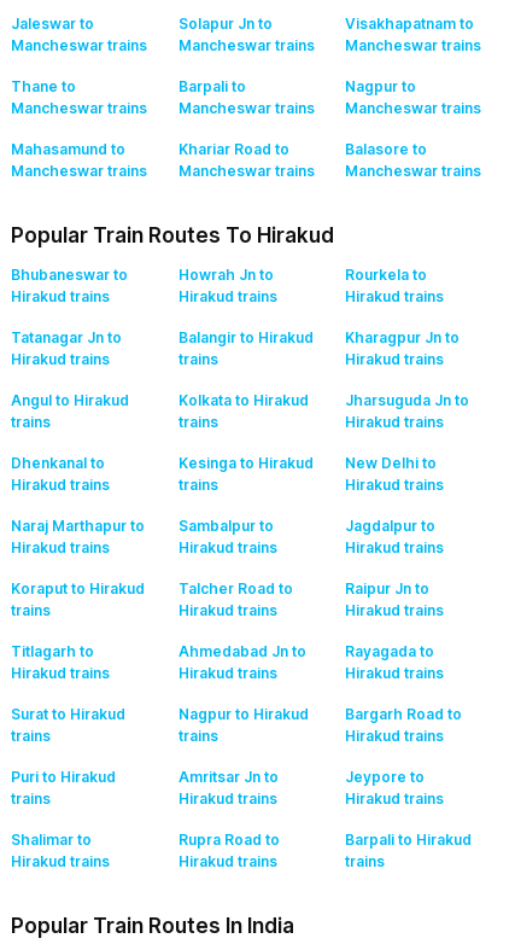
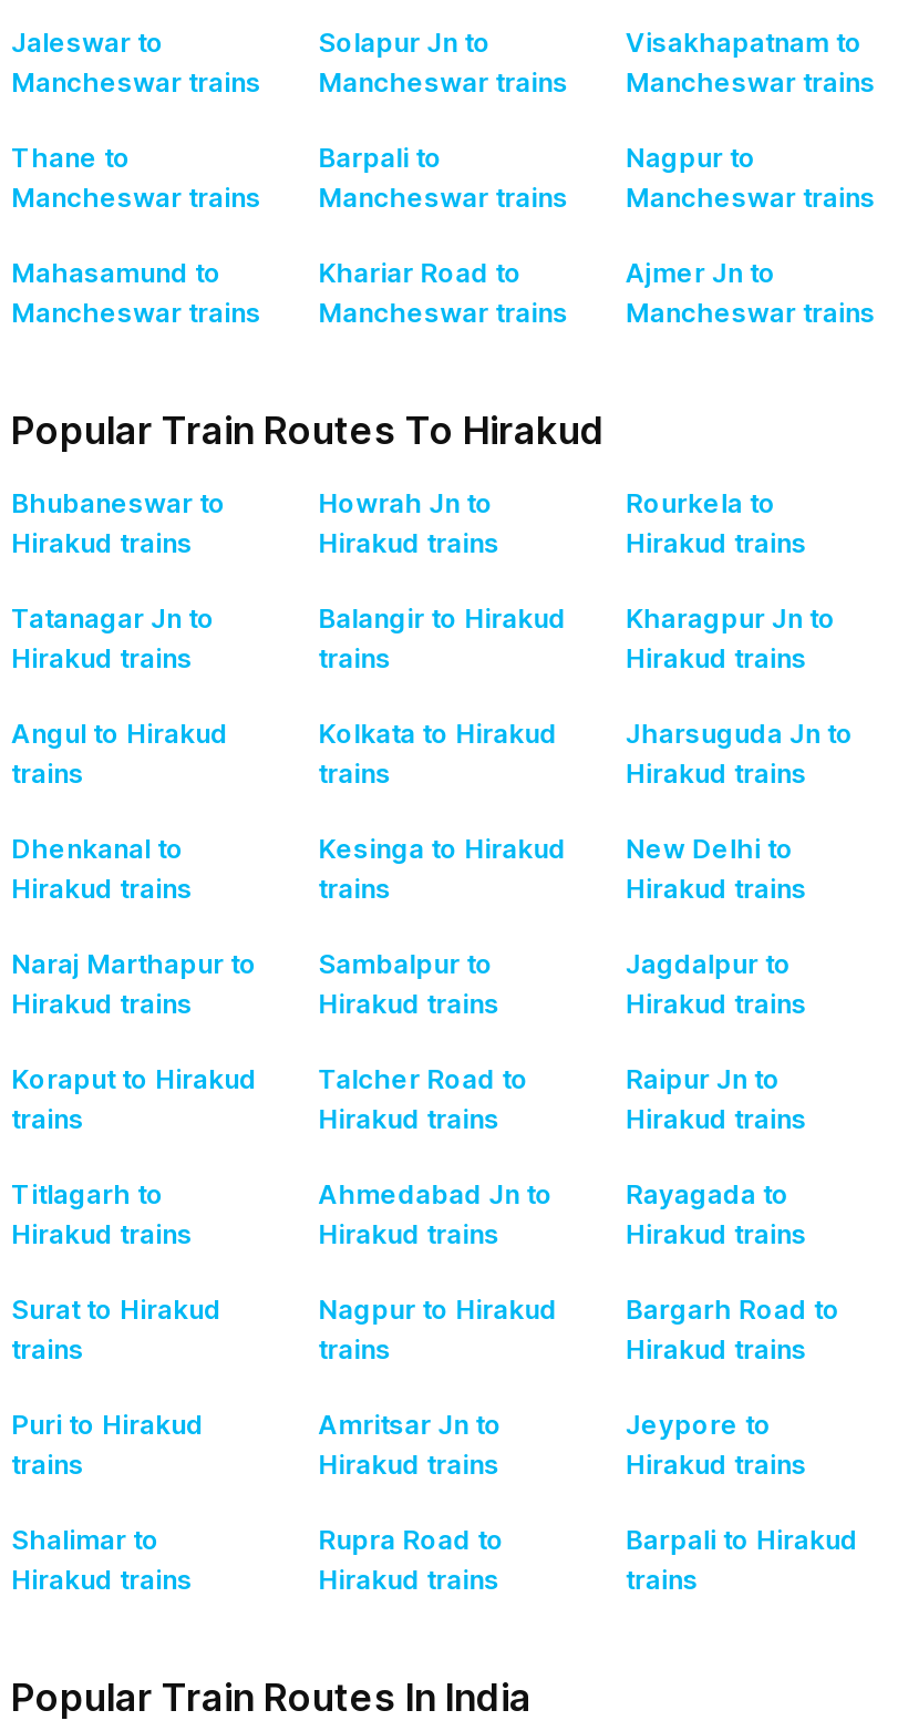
[345,140,427,158] Balasore to -> [625,256,776,289] Ajmer Jn to

